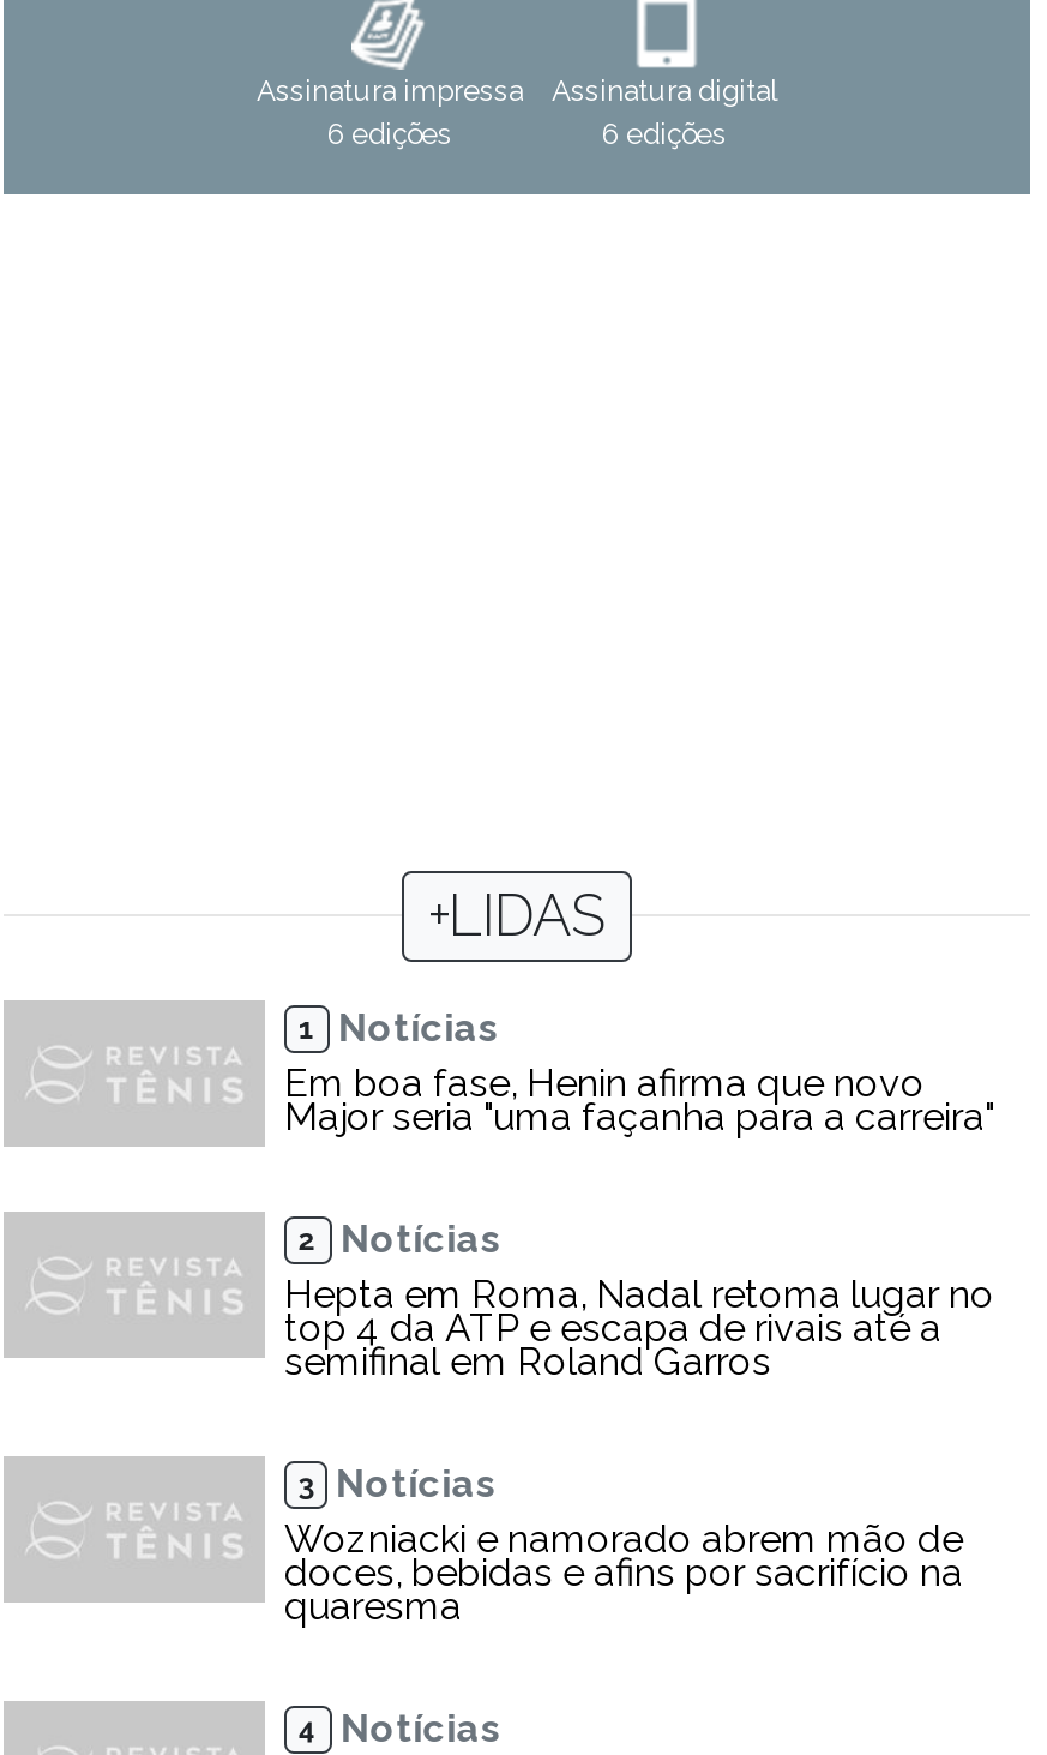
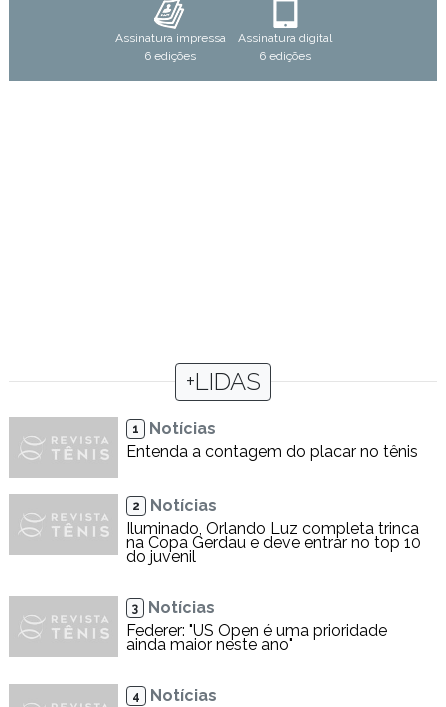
[284,1059,994,1138] Em boa fase, Henin afirma que novo | Major seria "uma façanha para a carreira" -> [126,441,418,460] Entenda a contagem do placar no tênis
[284,1270,994,1383] Hepta em Roma, Nadal retoma lugar no | top 4 da ATP e escapa de rivais até a | semifinal em Roland Garros -> [126,519,421,566] Iluminado, Orlando Luz completa trinca | na Copa Gerdau e deve entrar no top 10 | do juvenil
[284,1515,963,1628] Wozniacki e namorado abrem mão de | doces, bebidas e afins por sacrifício na | quaresma -> [126,621,387,654] Federer: "US Open é uma prioridade | ainda maior neste ano"

